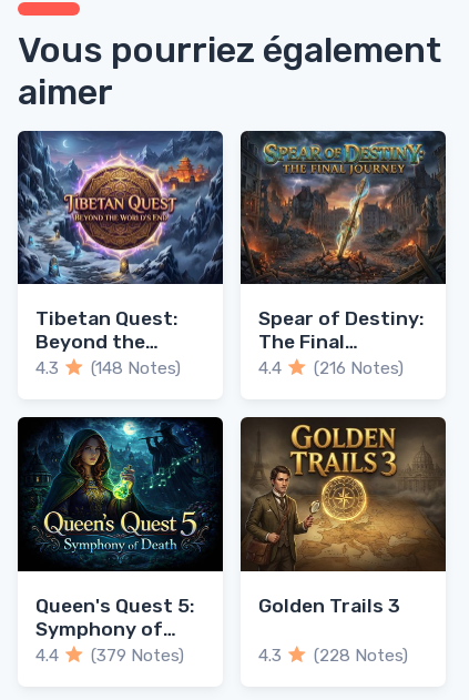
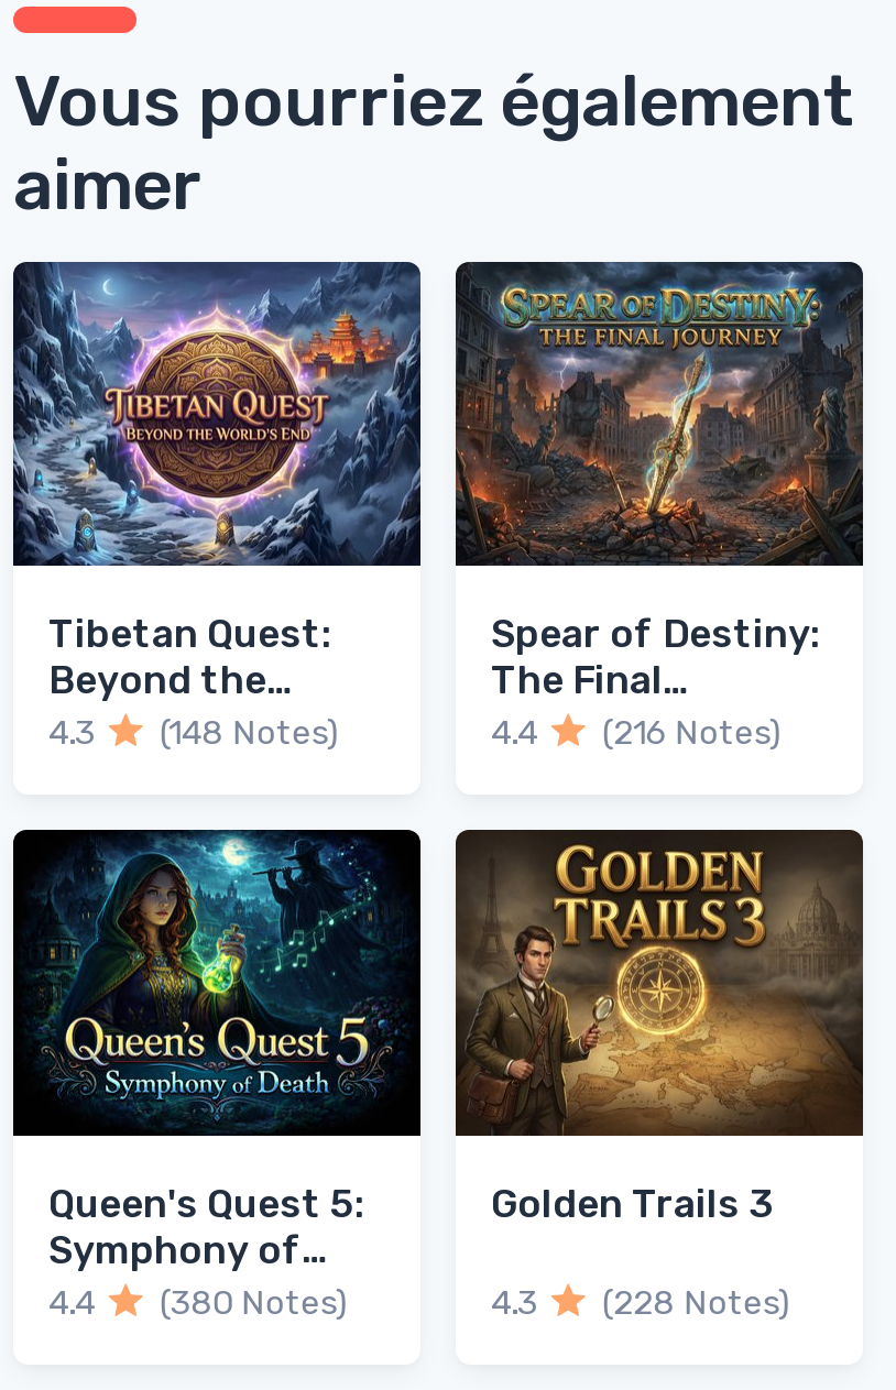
[91,645,184,665] (379 Notes) -> [159,1283,347,1322] (380 Notes)

